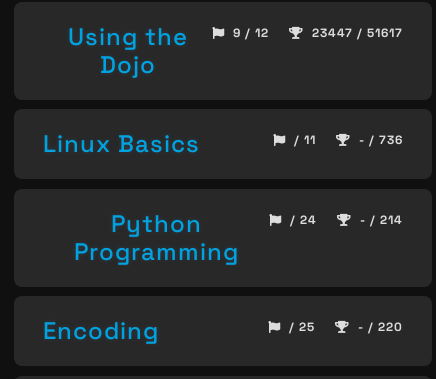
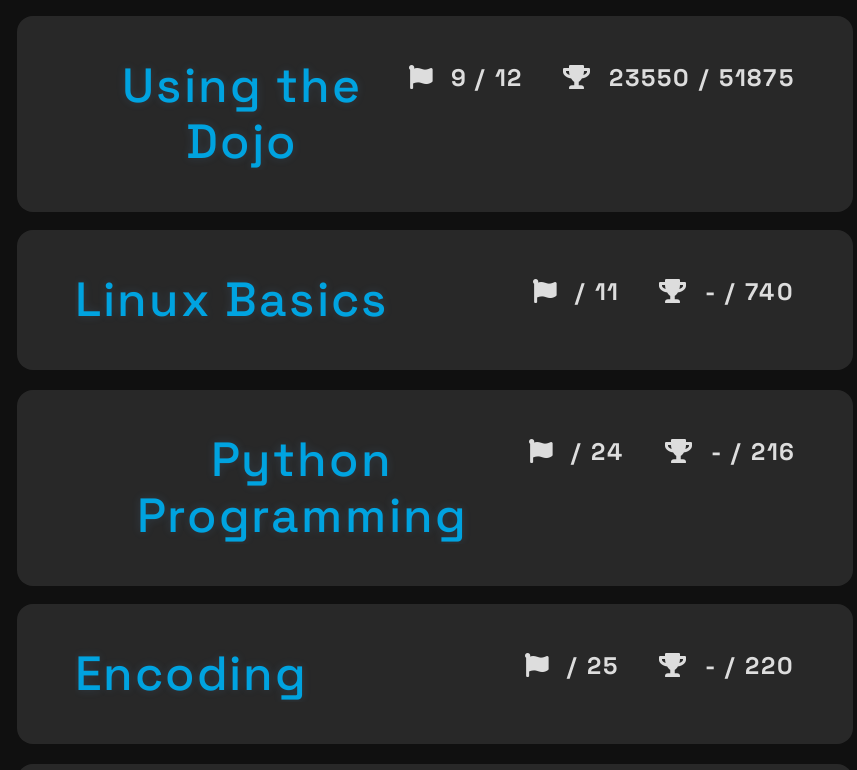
[312,24,403,40] 23447 / 51617 -> [609,61,795,93] 23550 / 51875
[359,132,403,148] - / 736 -> [705,276,795,308] - / 740
[360,212,403,228] - / 214 -> [711,435,795,467] - / 216

